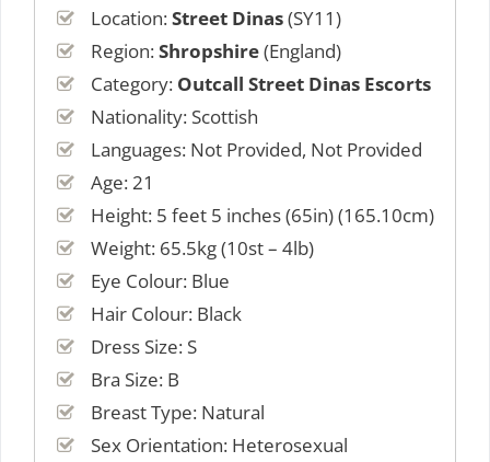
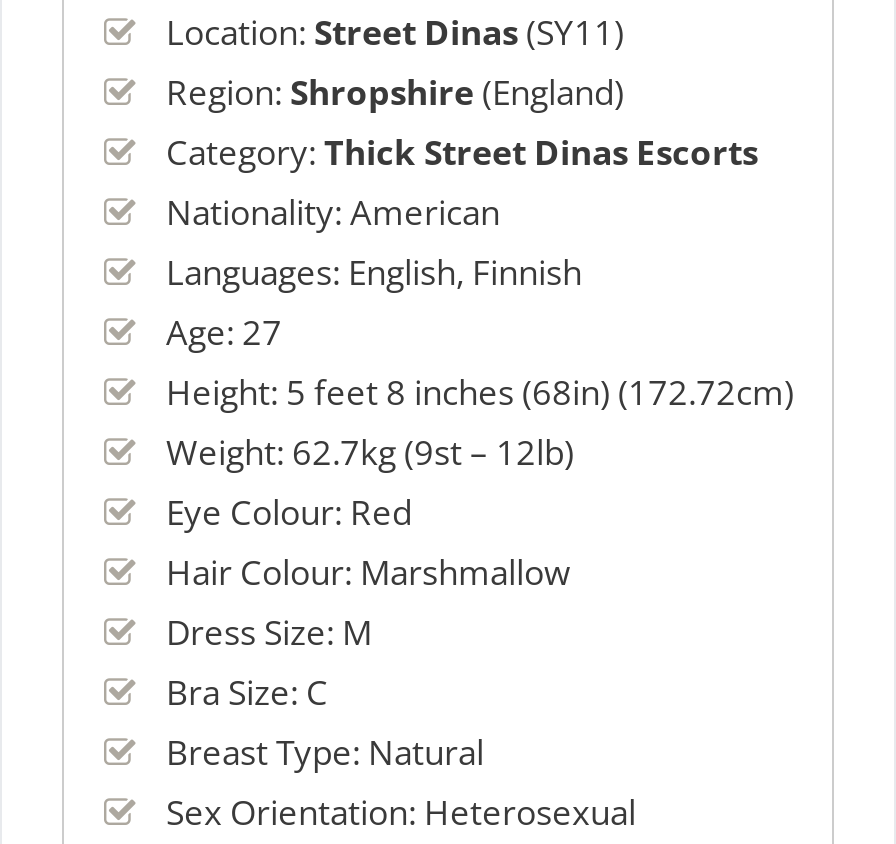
[91,71,434,391] Category: Outcall Street Dinas Escorts | Nationality: Scottish | Languages: Not Provided, Not Provided | Age: 21 | Height: 5 feet 5 inches (65in) (165.10cm) | Weight: 65.5kg (10st – 4lb) | Eye Colour: Blue | Hair Colour: Black | Dress Size: S | Bra Size: B -> [166,129,794,715] Category: Thick Street Dinas Escorts | Nationality: American | Languages: English, Finnish | Age: 27 | Height: 5 feet 8 inches (68in) (172.72cm) | Weight: 62.7kg (9st – 12lb) | Eye Colour: Red | Hair Colour: Marshmallow | Dress Size: M | Bra Size: C

